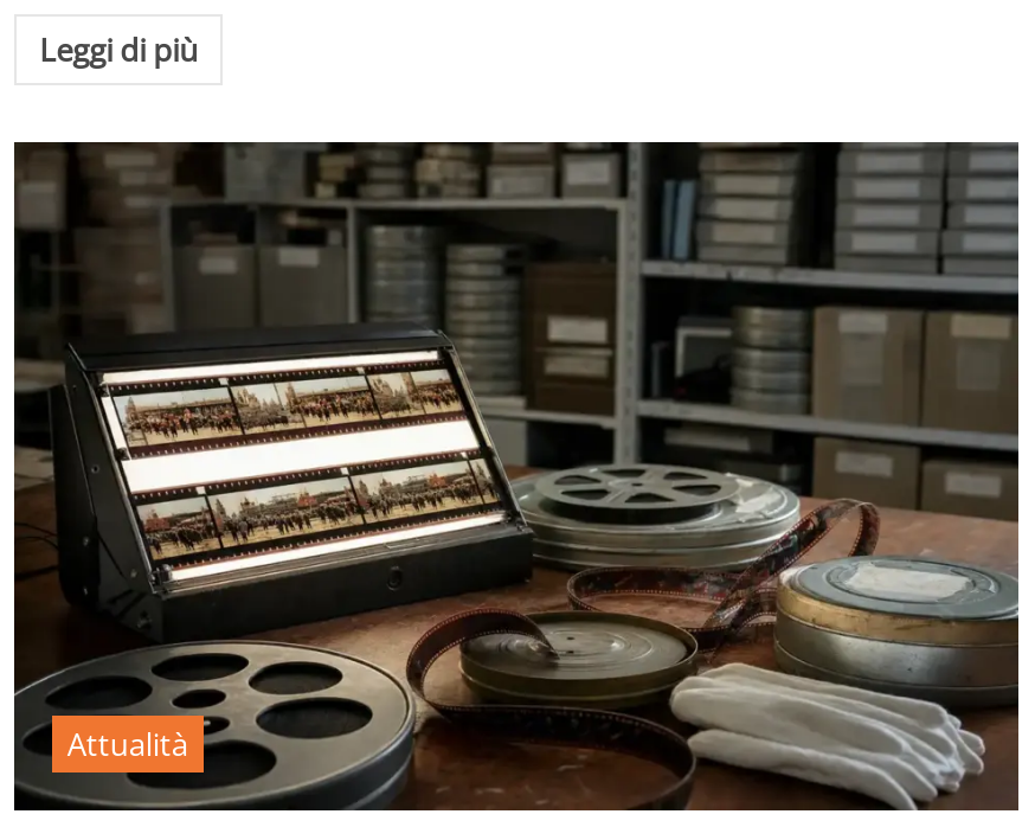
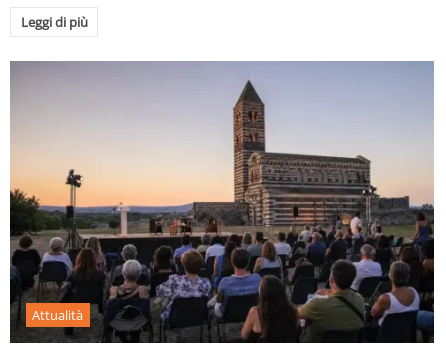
[12,140,1021,810] [image] -> [9,61,435,343] [image]

